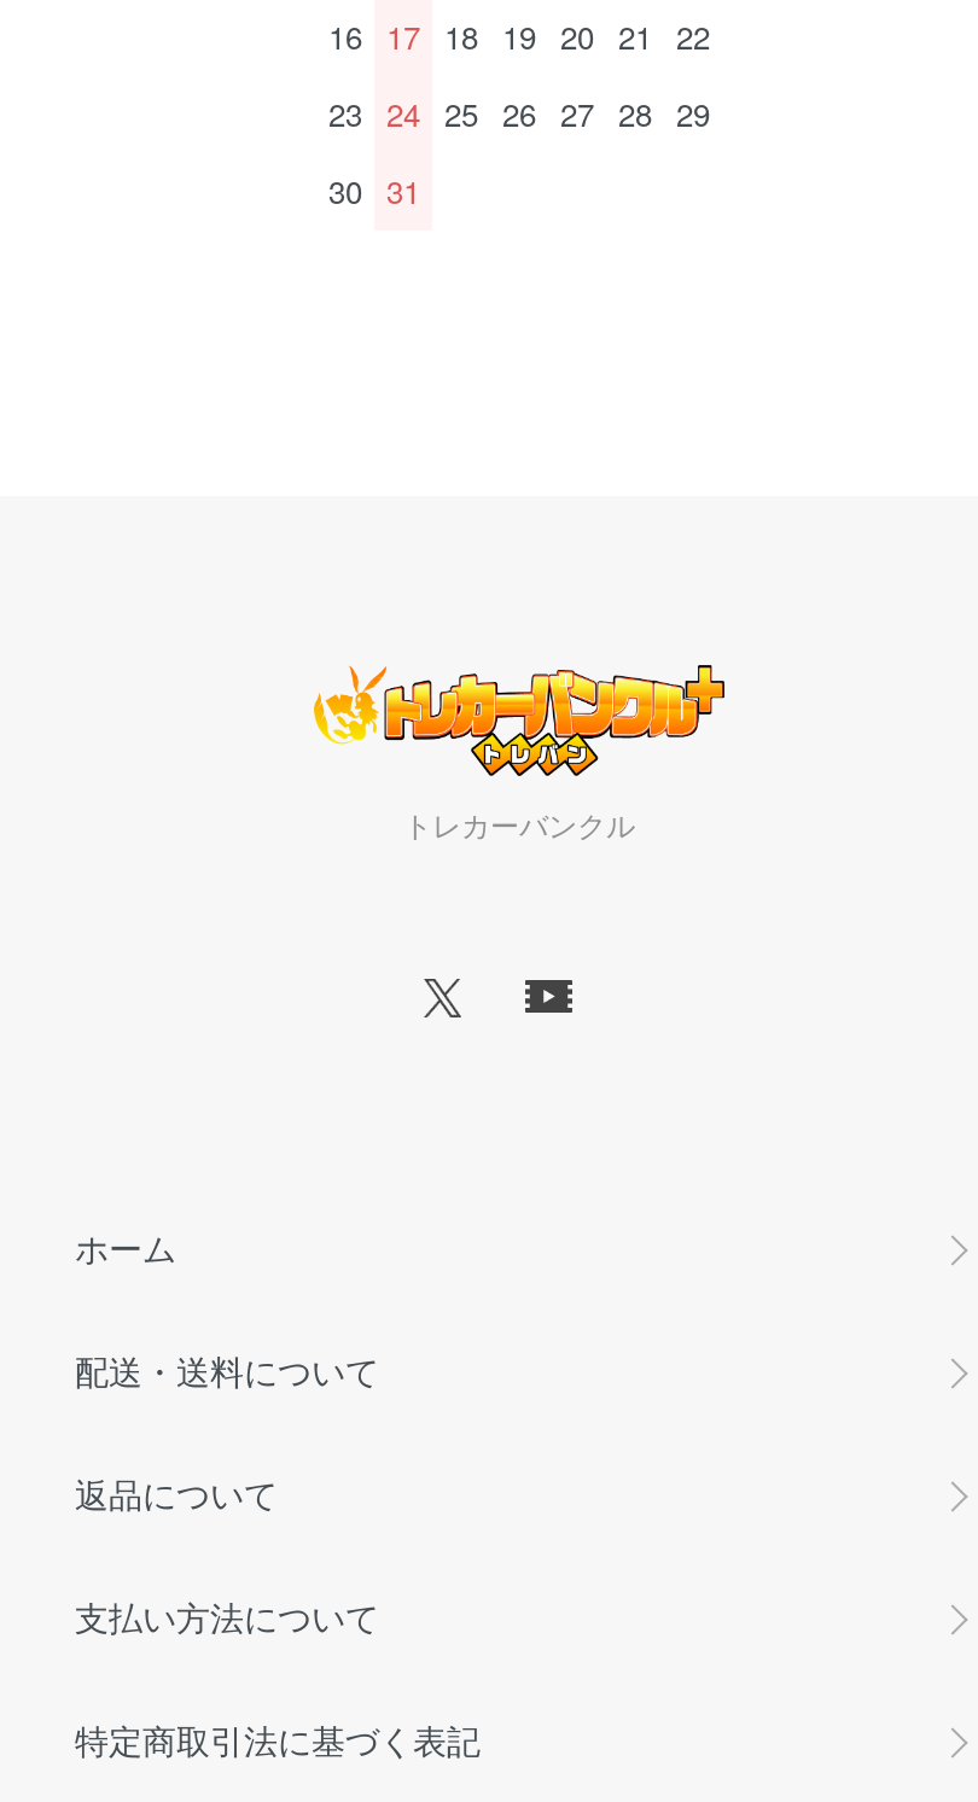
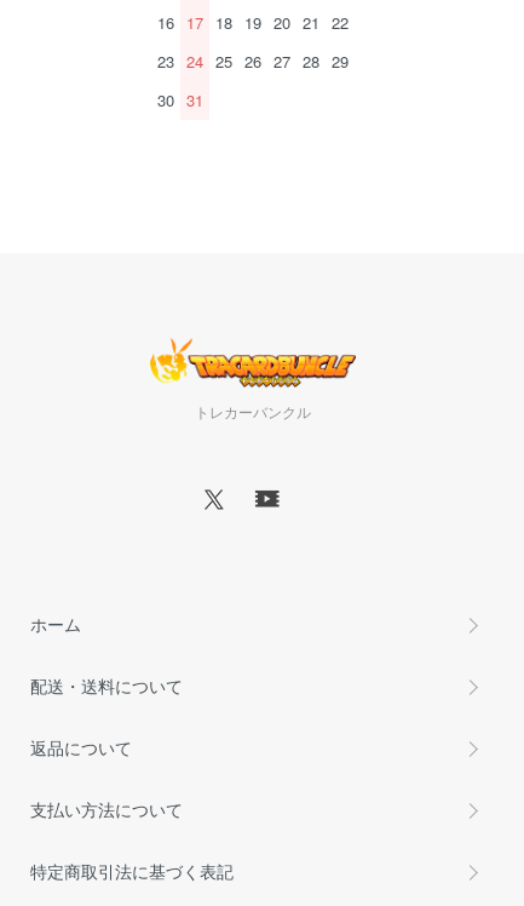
[312,661,727,780] [image] -> [150,337,357,389] [image]

